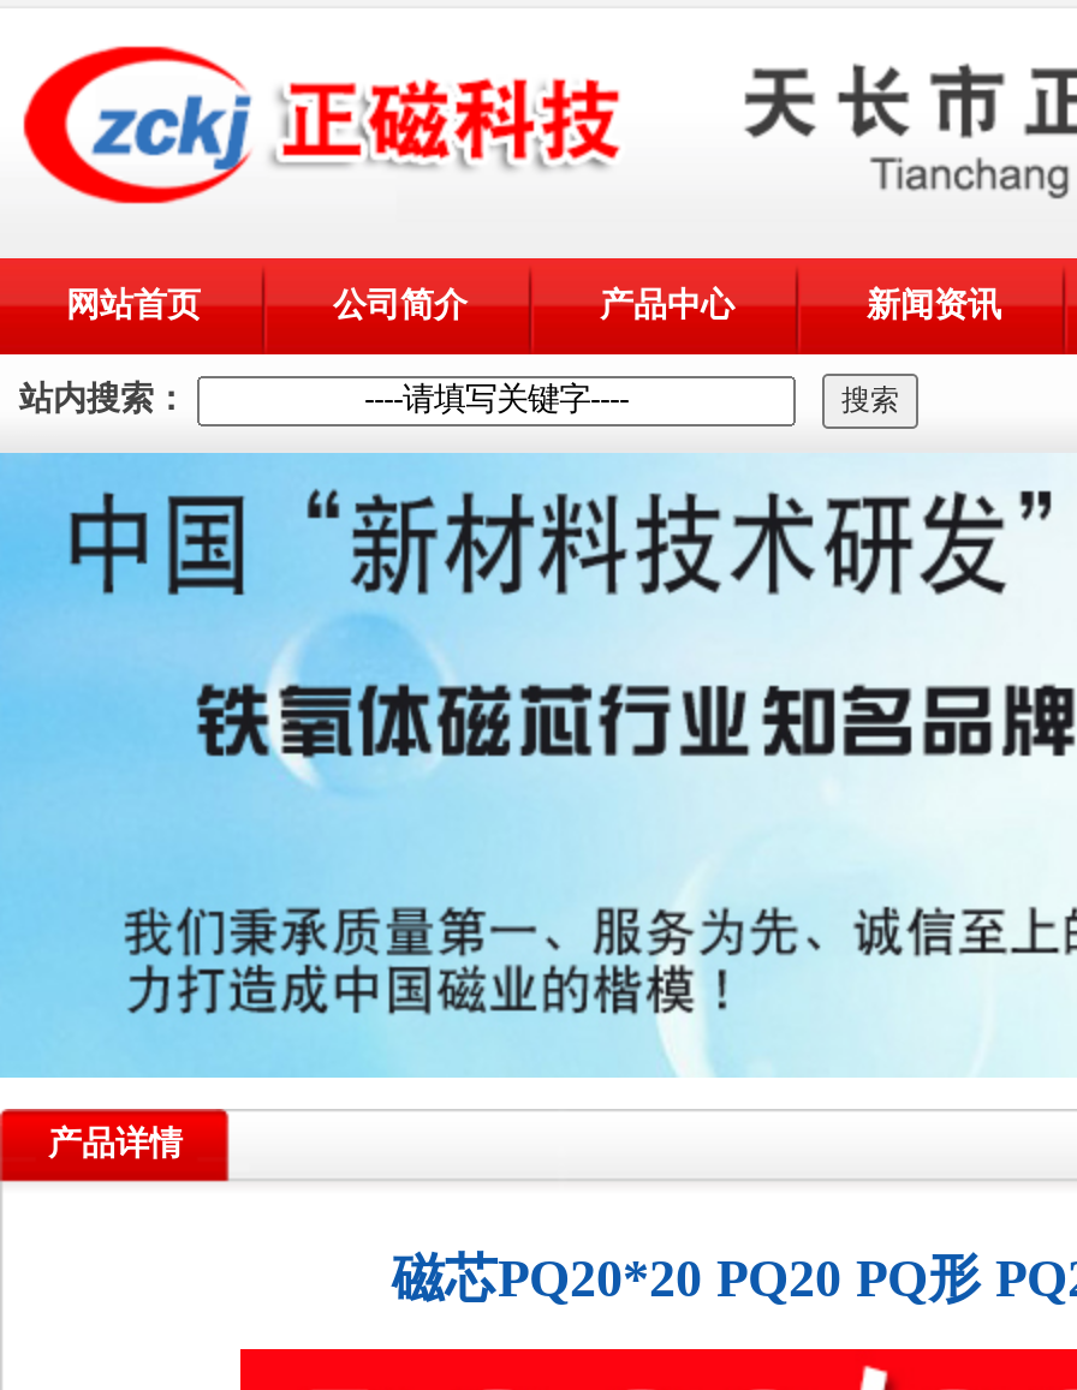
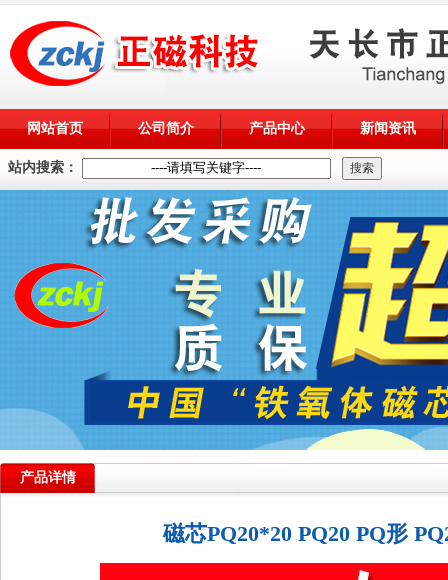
[7,453,1070,1078] [image] -> [3,189,445,450] [image]

